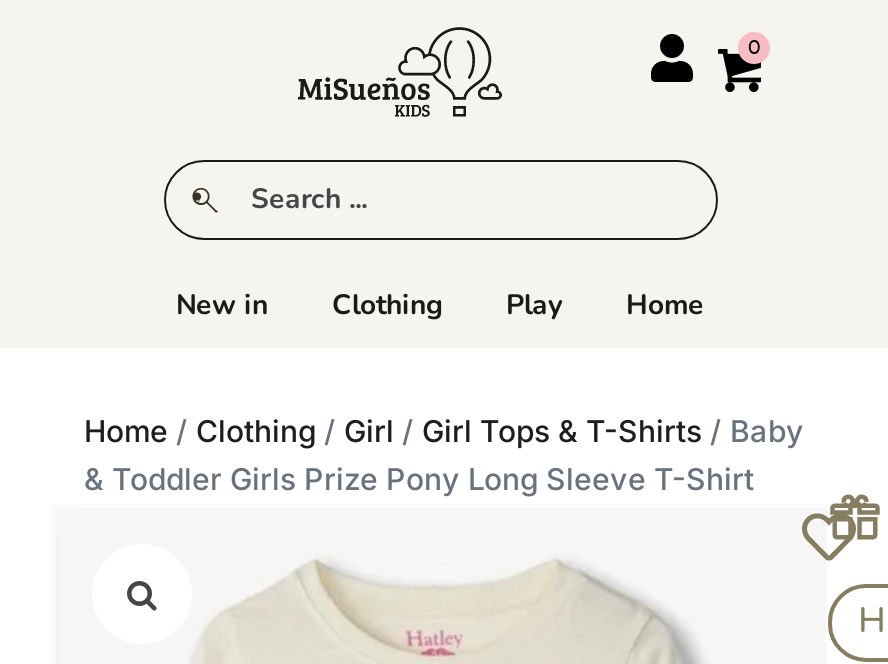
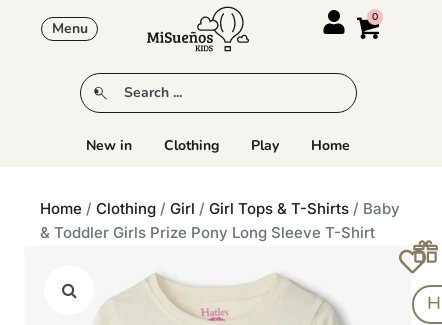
none -> [52,19,88,38] Menu

